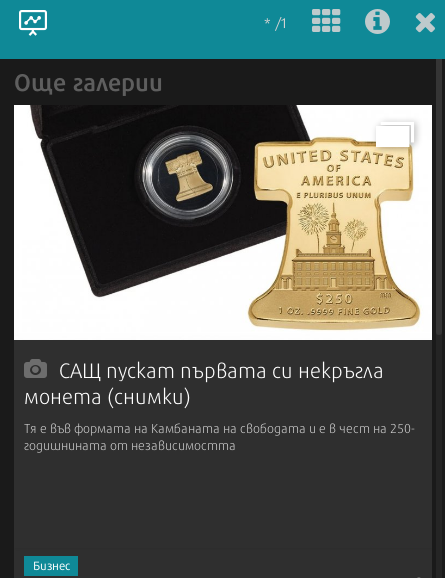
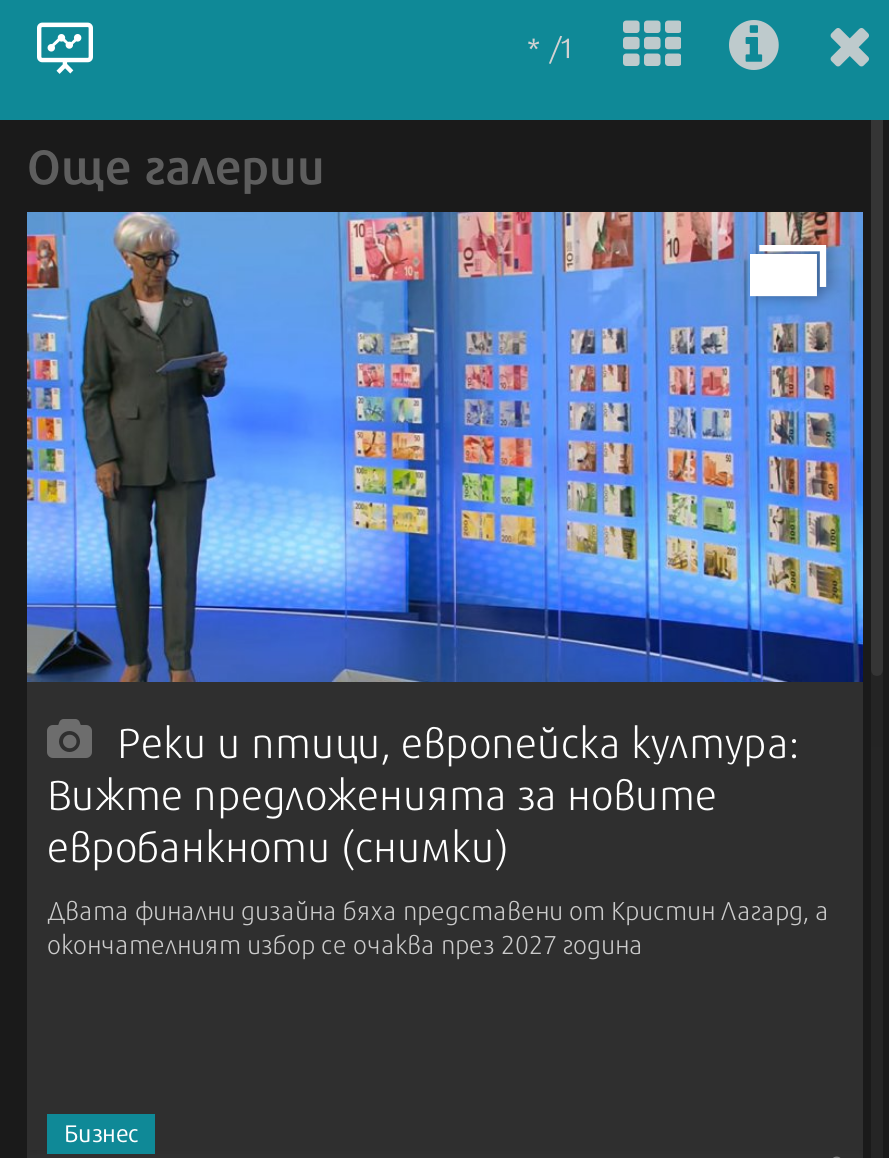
[13,104,433,408] [image] | САЩ пускат първата си некръгла | монета (снимки) -> [25,210,865,870] [image] | Реки и птици, европейска култура: | Вижте предложенията за новите | евробанкноти (снимки)
[24,423,415,453] Тя е във формата на Камбаната на свободата и е в чест на 250- | годишнината от независимостта -> [47,900,829,960] Двата финални дизайна бяха представени от Кристин Лагард, а | окончателният избор се очаква през 2027 година

